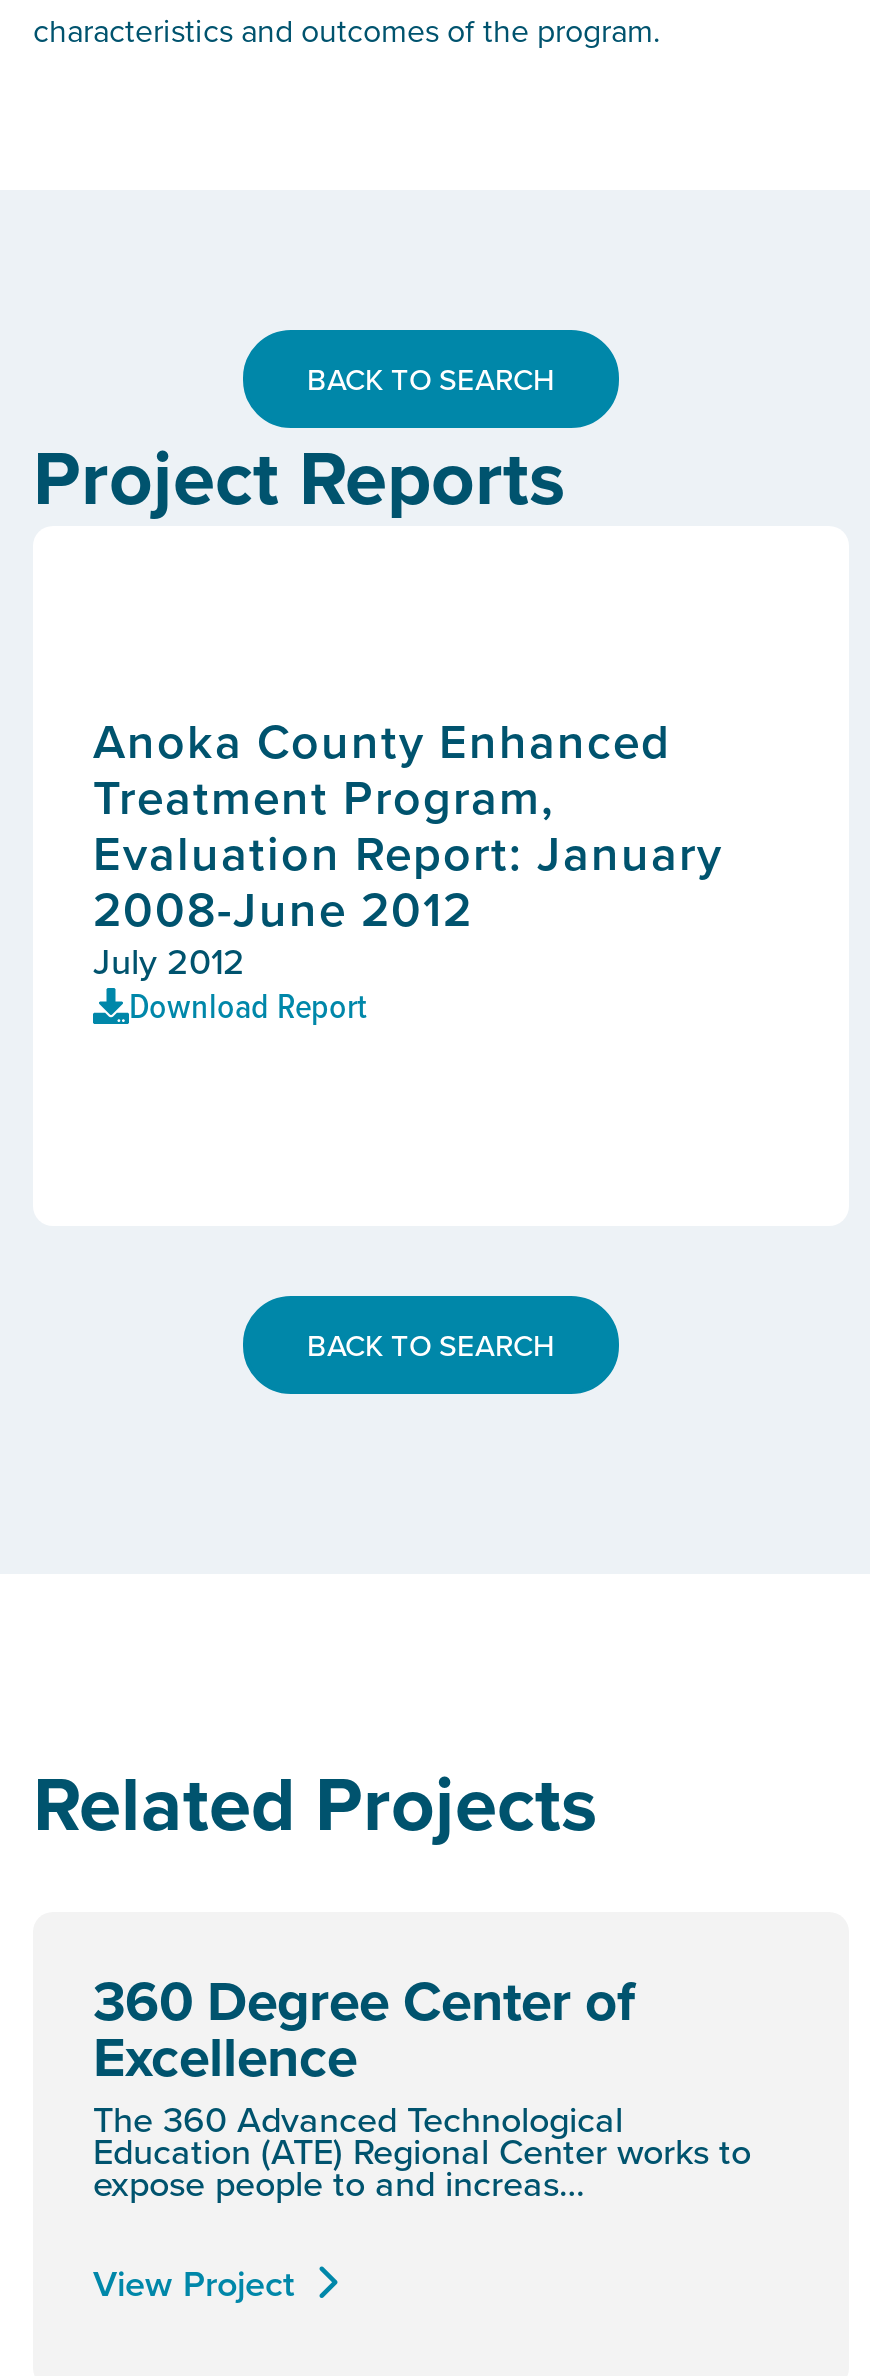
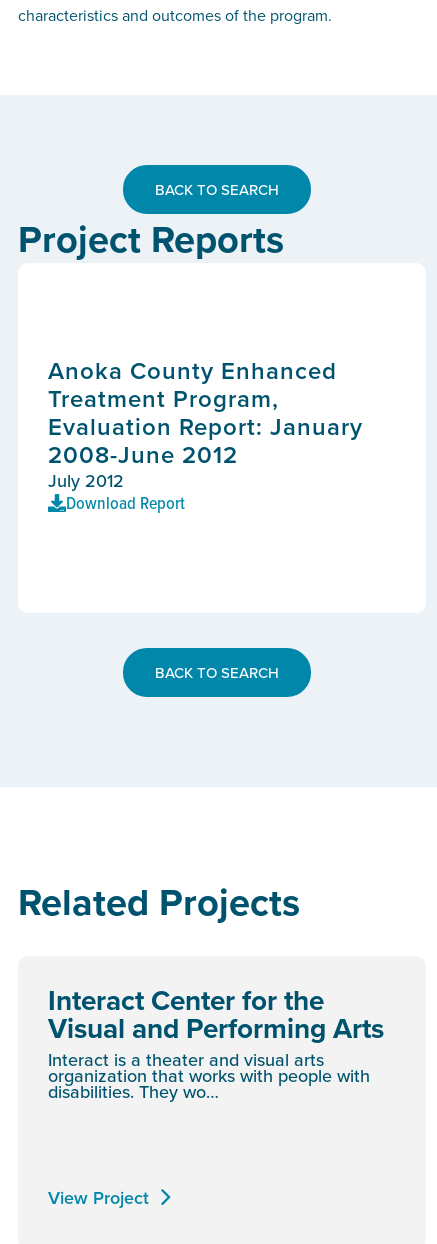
[93,1960,751,2208] 360 Degree Center of | Excellence | The 360 Advanced Technological | Education (ATE) Regional Center works to | expose people to and increas… -> [48,980,384,1104] Interact Center for the | Visual and Performing Arts | Interact is a theater and visual arts | organization that works with people with | disabilities. They wo…

